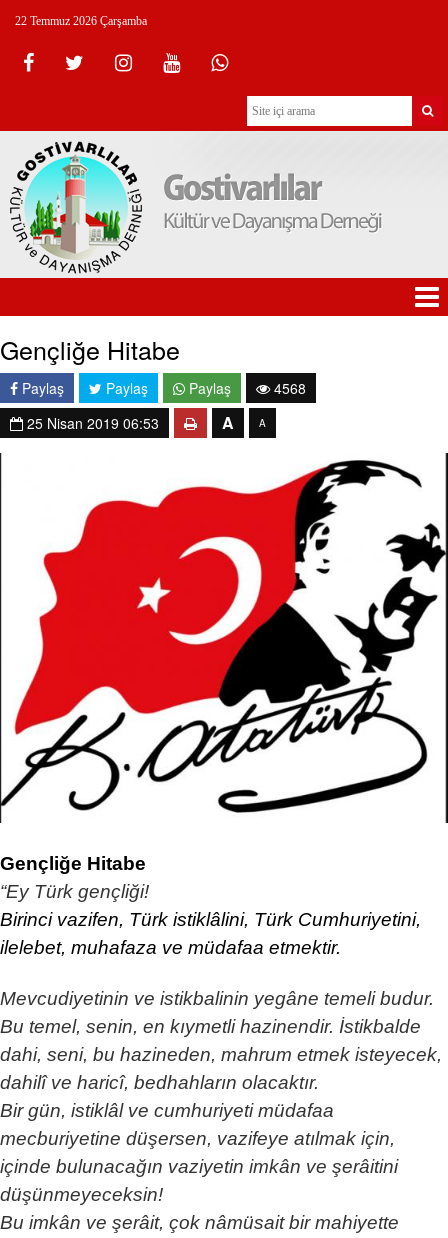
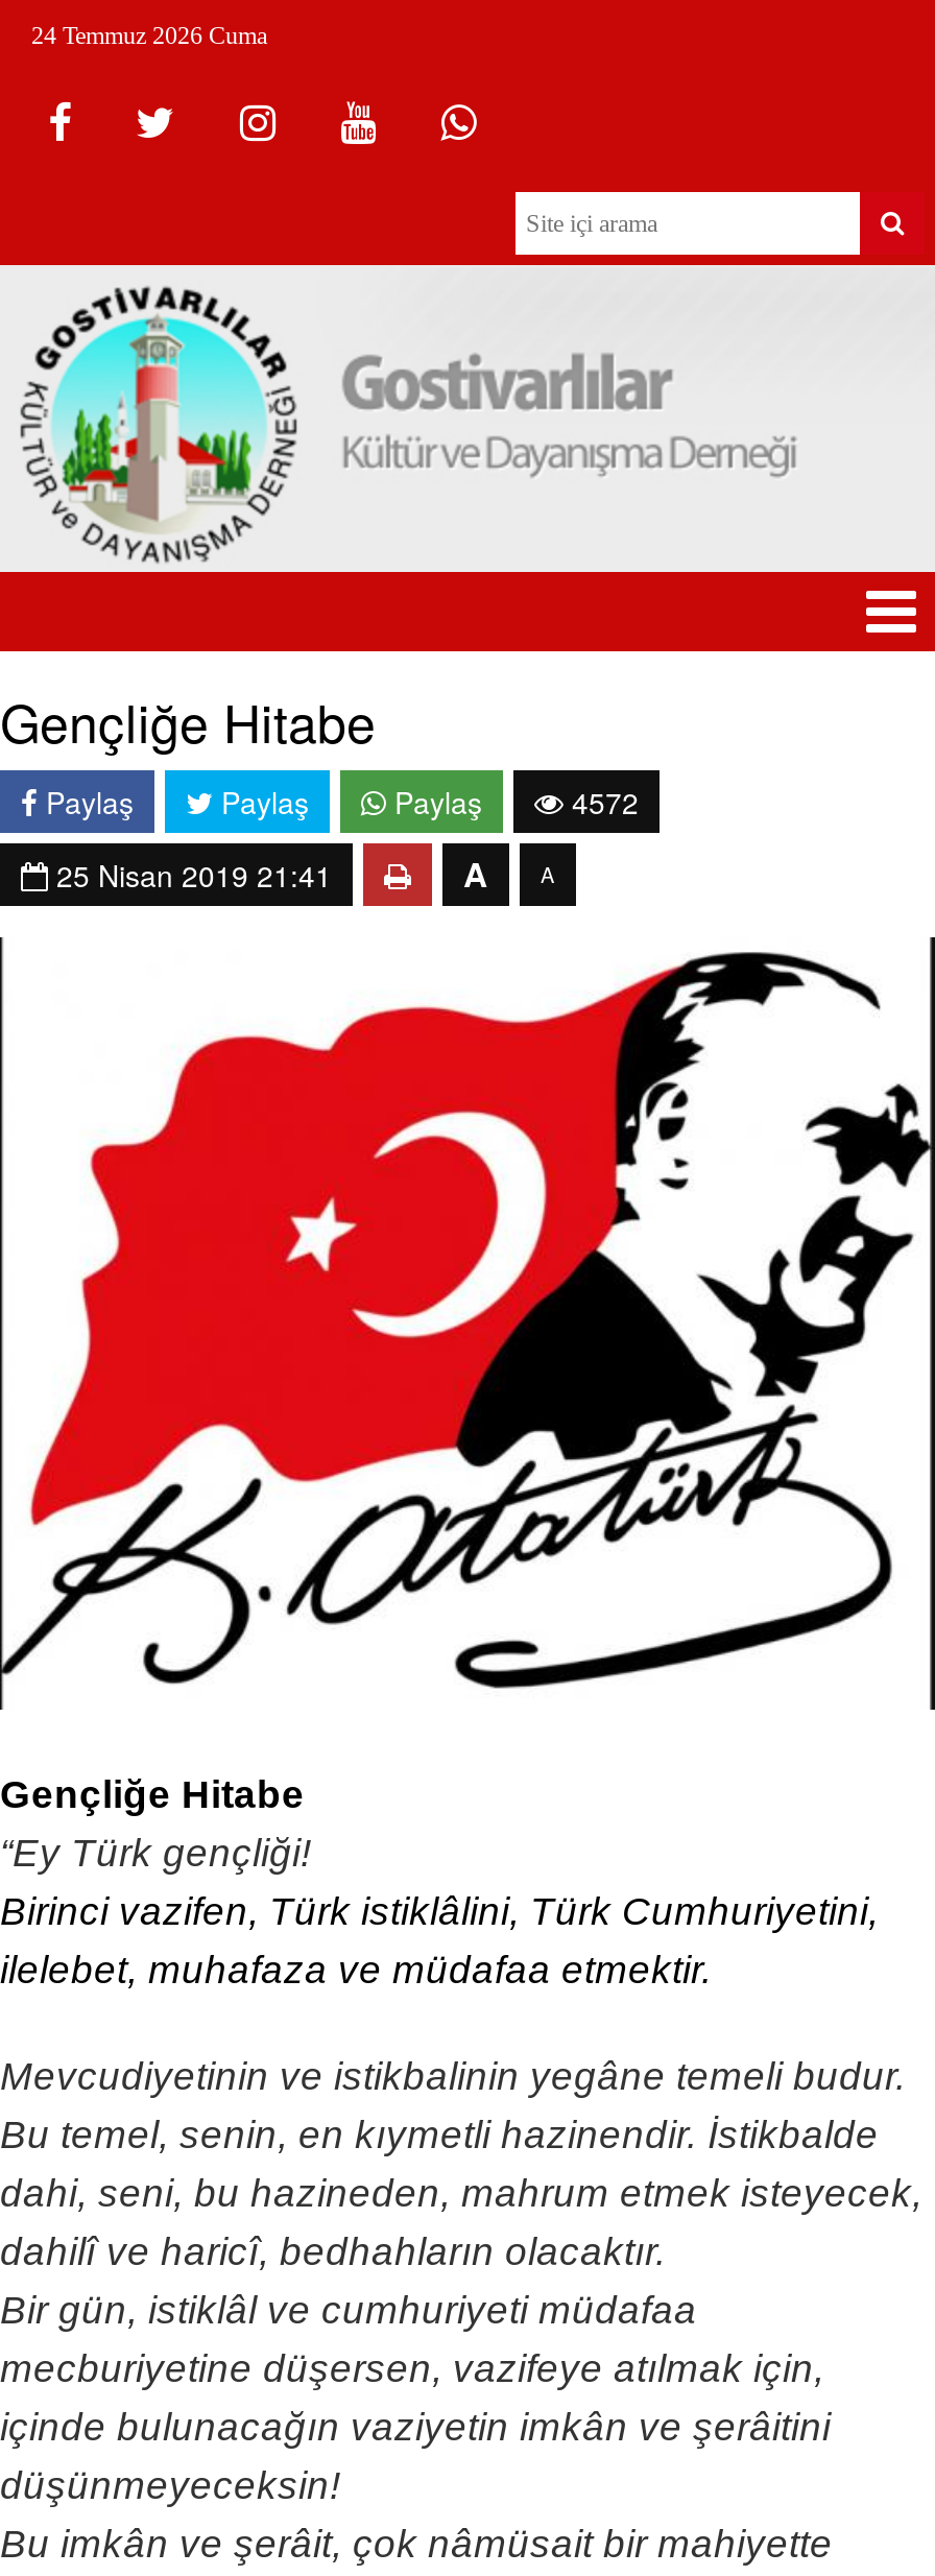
[15,14,147,28] 22 Temmuz 2026 Çarşamba -> [31,21,267,50] 24 Temmuz 2026 Cuma
[18,378,306,398] Paylaş Paylaş Paylaş 4568 -> [38,781,639,822] Paylaş Paylaş Paylaş 4572
[23,413,159,433] 25 Nisan 2019 06:53 -> [48,854,332,896] 25 Nisan 2019 21:41

